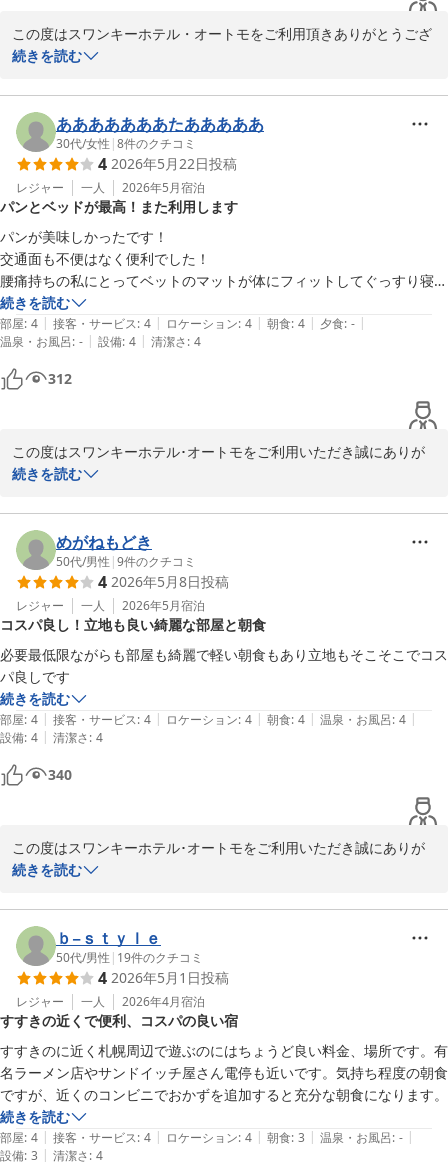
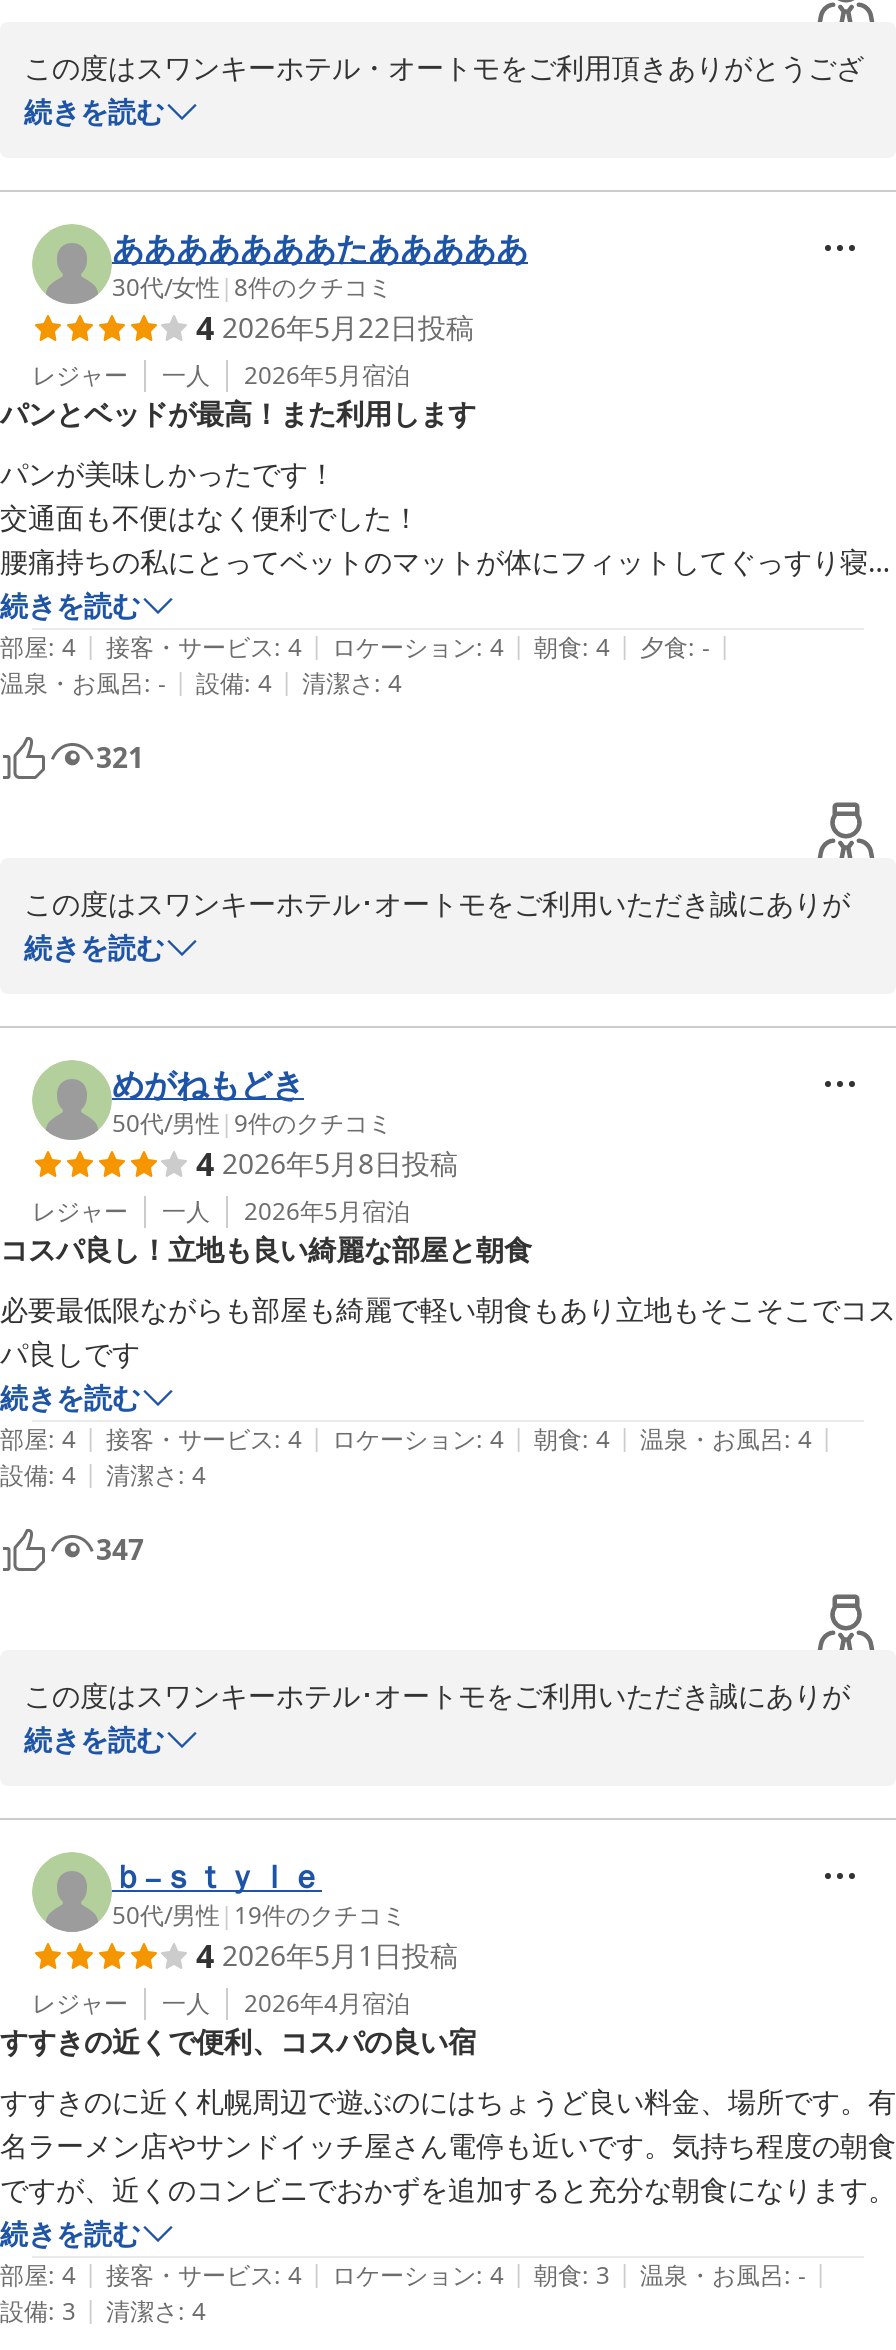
[48,369,72,388] 312 -> [96,738,144,776] 321
[48,765,72,784] 340 -> [96,1530,144,1568] 347

